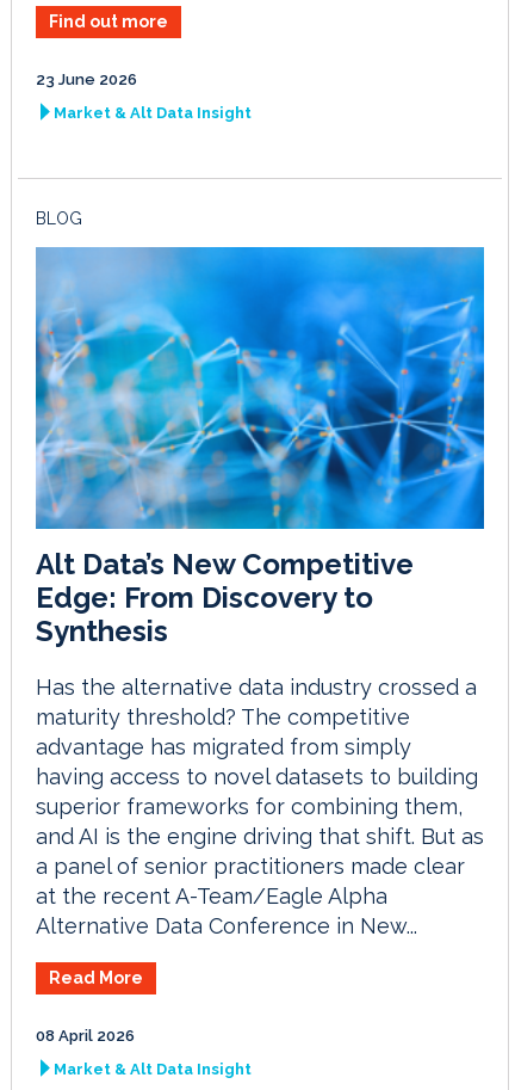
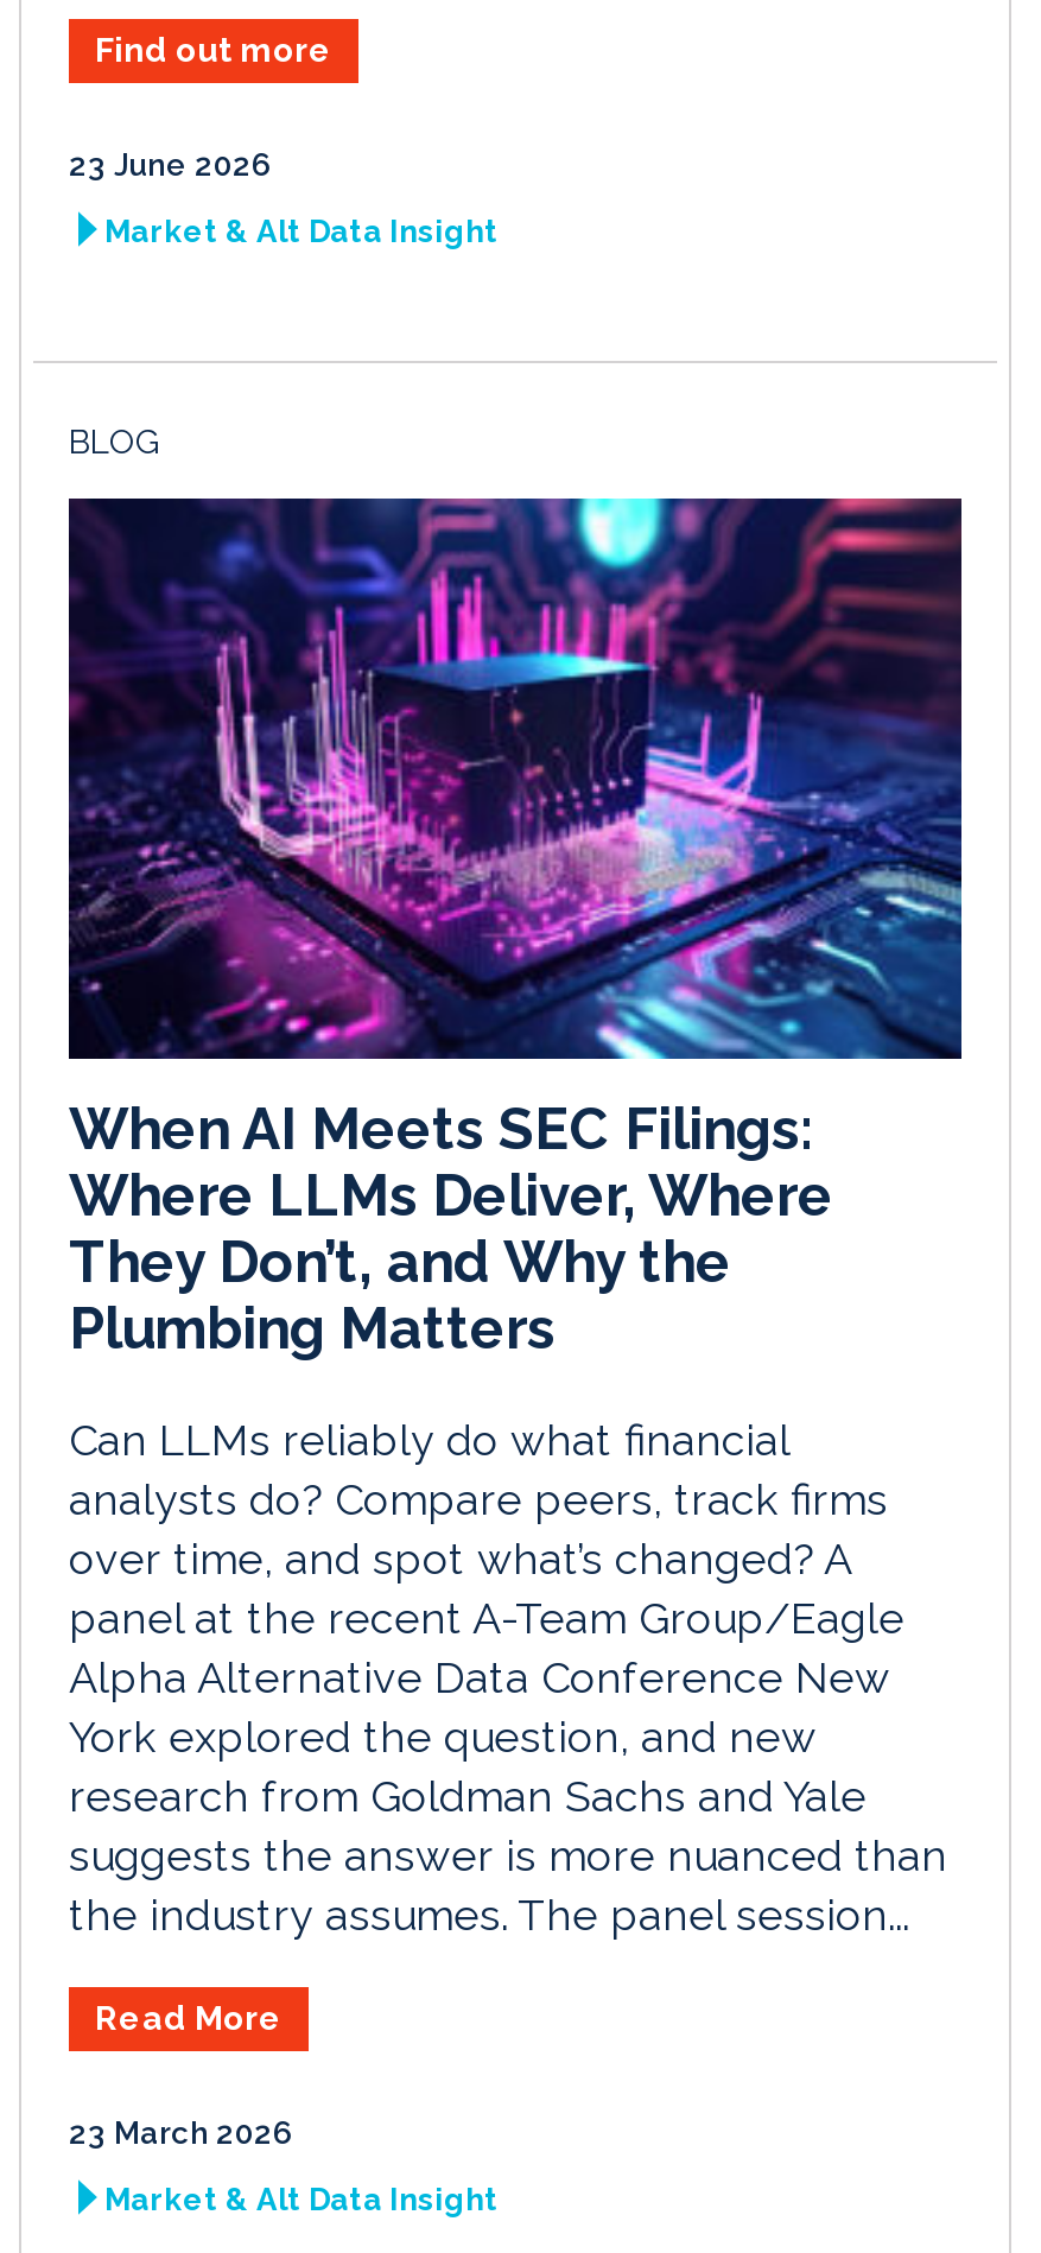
[35,246,485,648] [image] | Alt Data’s New Competitive | Edge: From Discovery to | Synthesis -> [66,496,964,1362] [image] | When AI Meets SEC Filings: | Where LLMs Deliver, Where | They Don’t, and Why the | Plumbing Matters
[36,674,484,938] Has the alternative data industry crossed a | maturity threshold? The competitive | advantage has migrated from simply | having access to novel datasets to building | superior frameworks for combining them, | and AI is the engine driving that shift. But as | a panel of senior practitioners made clear | at the recent A-Team/Eagle Alpha | Alternative Data Conference in New... -> [69,1414,947,1939] Can LLMs reliably do what financial | analysts do? Compare peers, track firms | over time, and spot what’s changed? A | panel at the recent A-Team Group/Eagle | Alpha Alternative Data Conference New | York explored the question, and new | research from Goldman Sachs and Yale | suggests the answer is more nuanced than | the industry assumes. The panel session...
[36,1027,135,1045] 08 April 2026 -> [69,2116,292,2151] 23 March 2026

